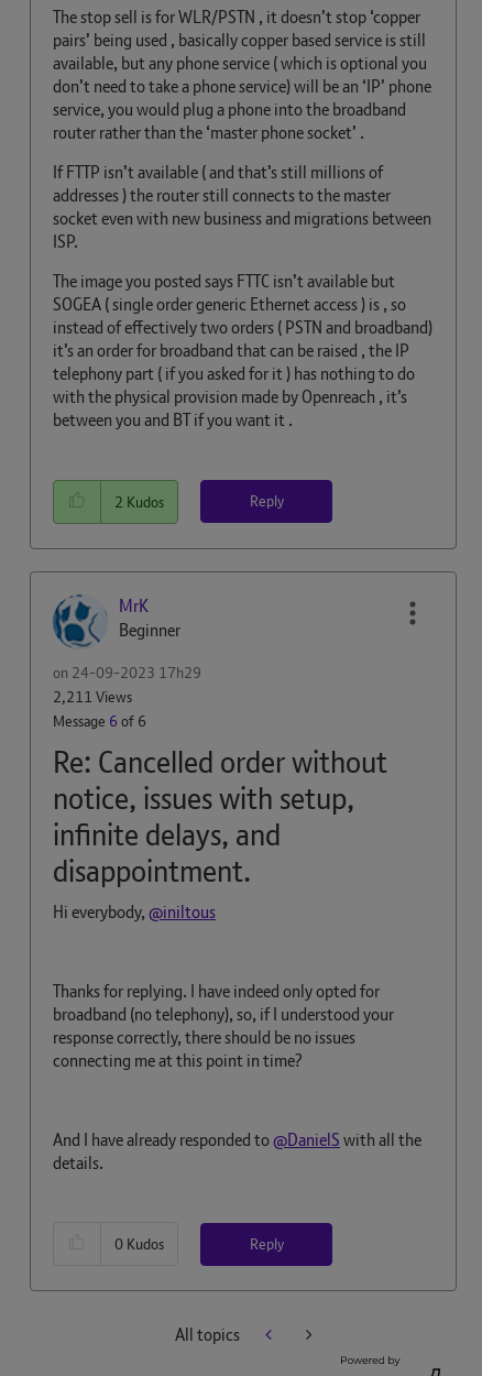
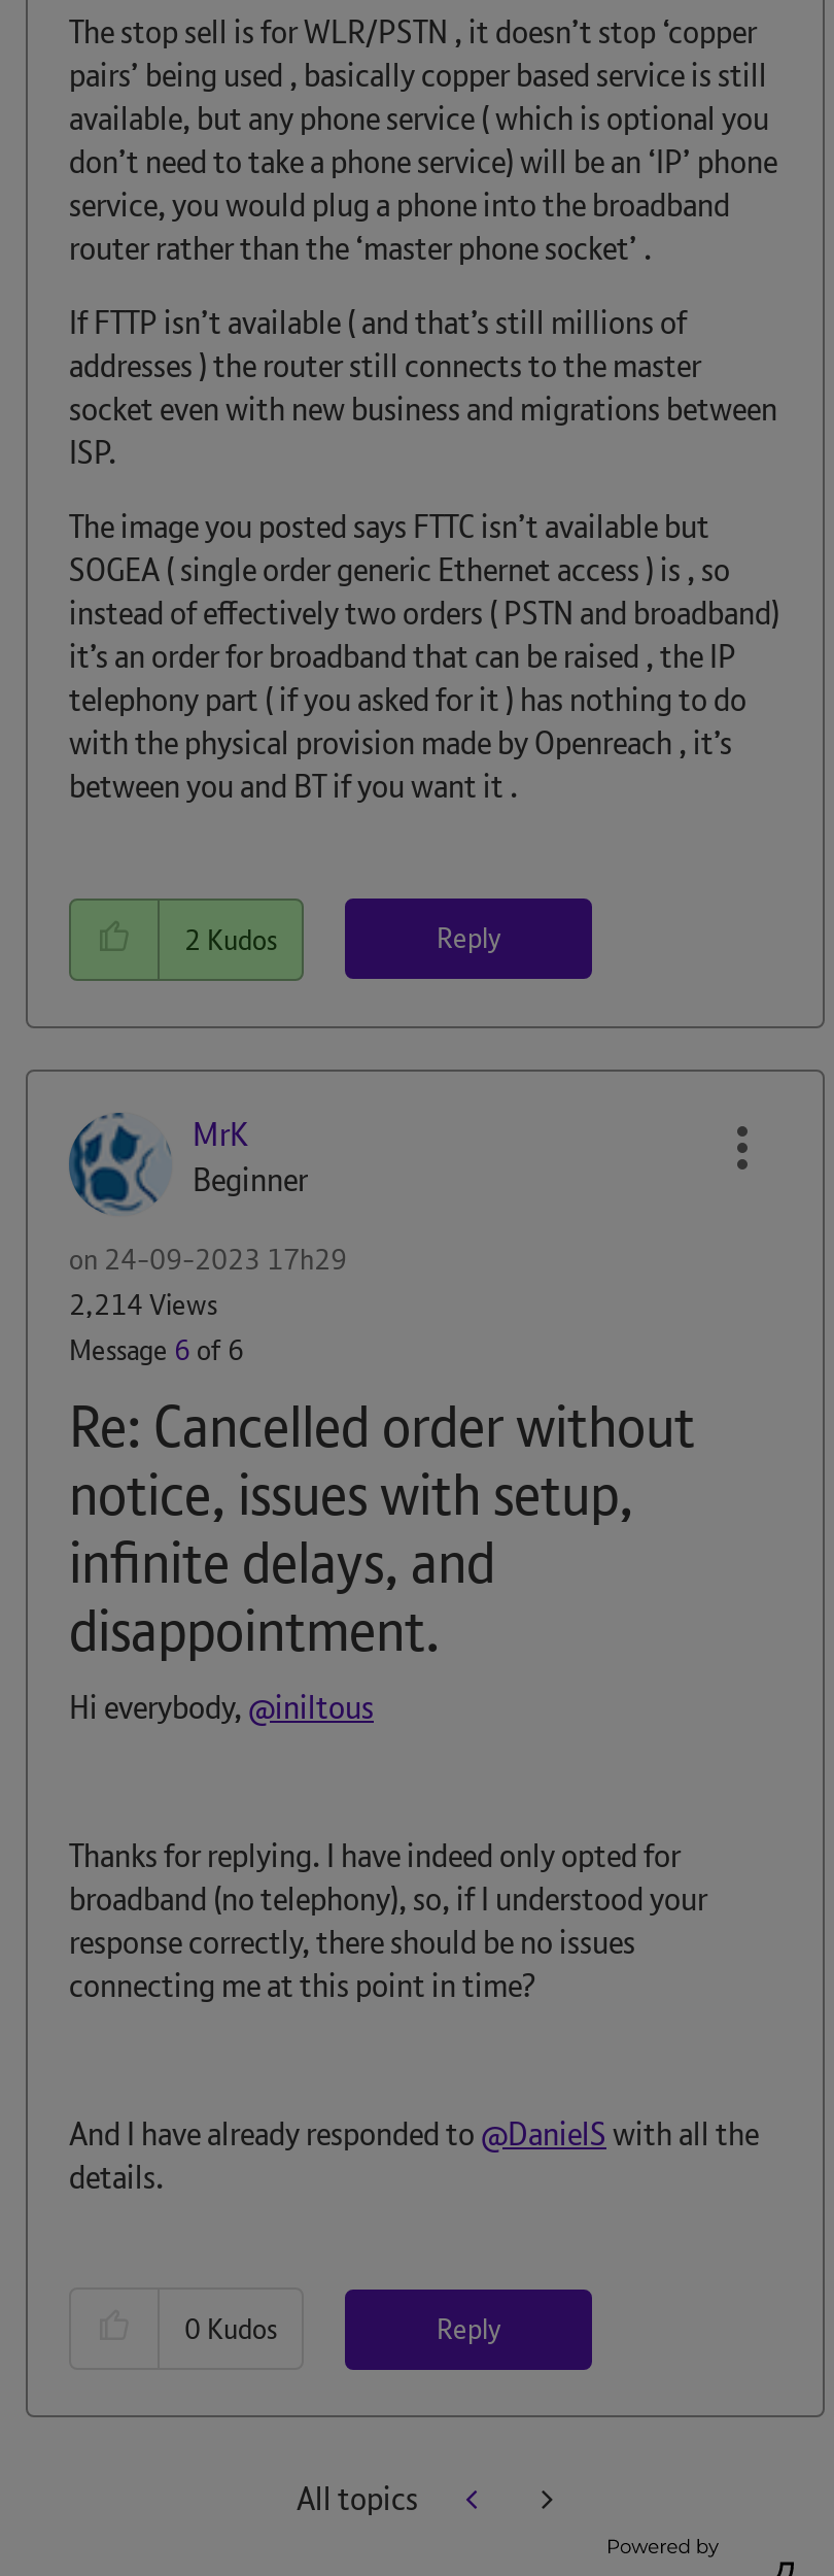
[53,687,132,706] 2,211 Views -> [69,1286,217,1323] 2,214 Views

